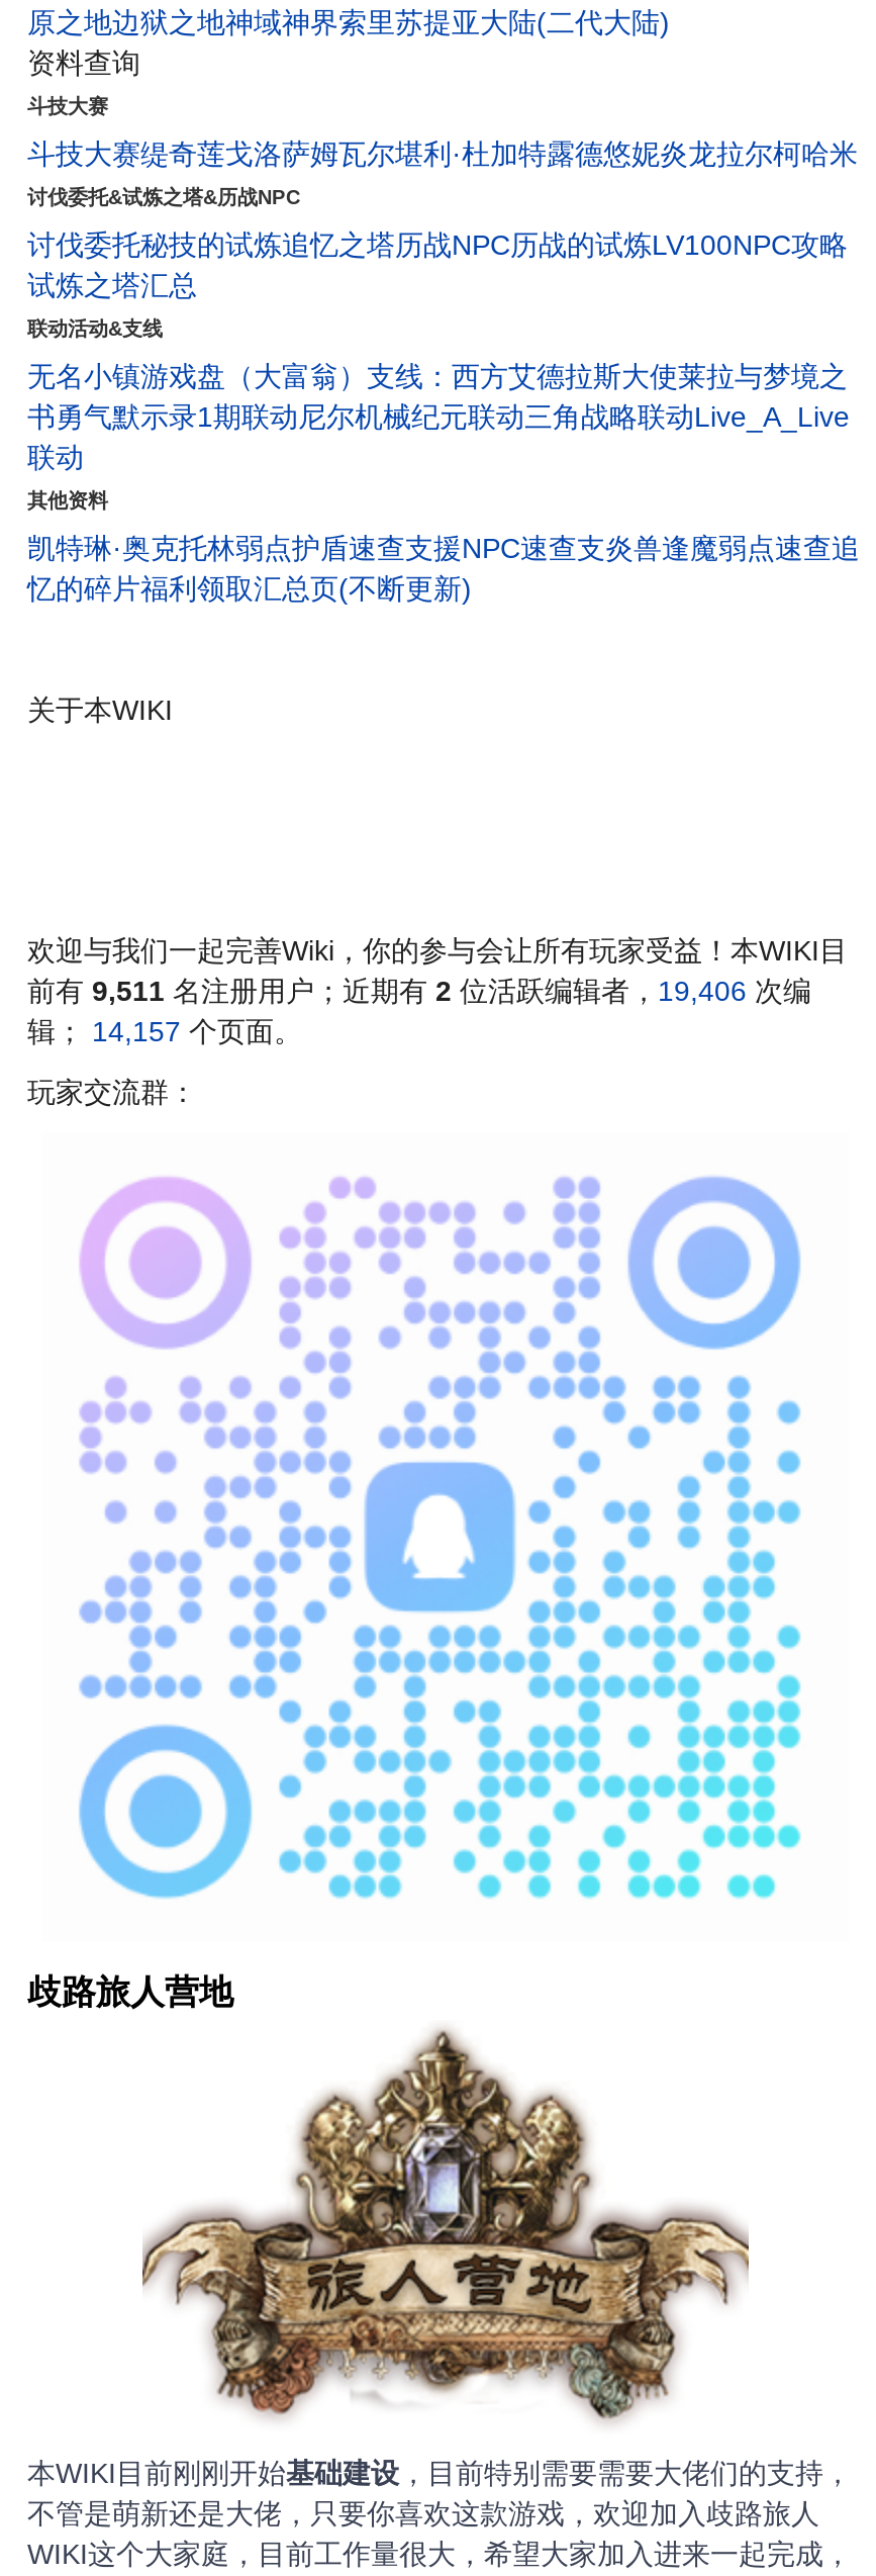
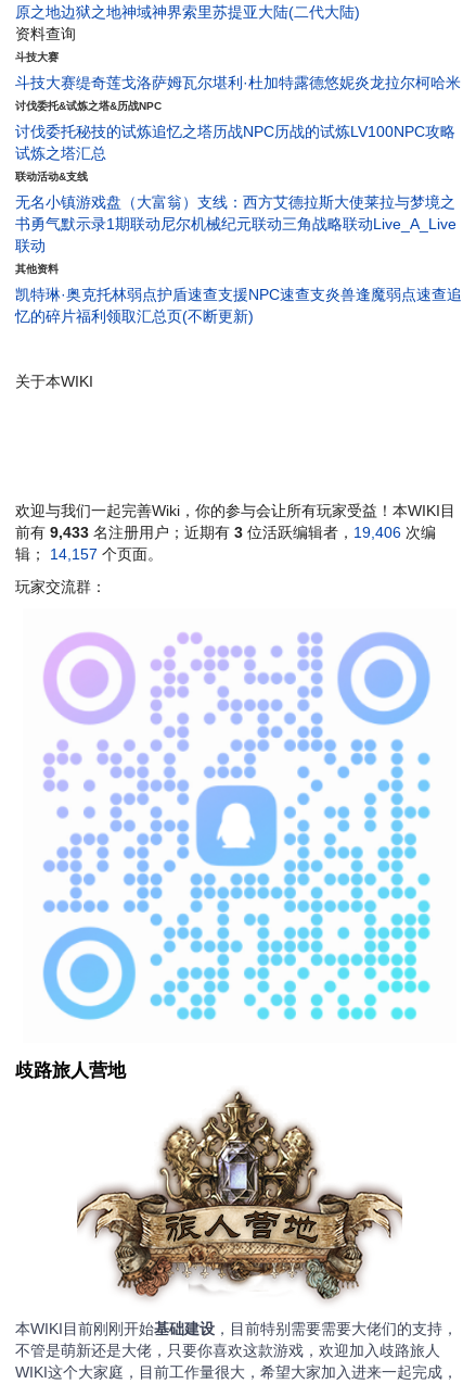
[27,974,811,1006] 前有9,511名注册用户；近期有2位活跃编辑者，19,406次编 -> [15,523,436,541] 前有9,433名注册用户；近期有3位活跃编辑者，19,406次编

